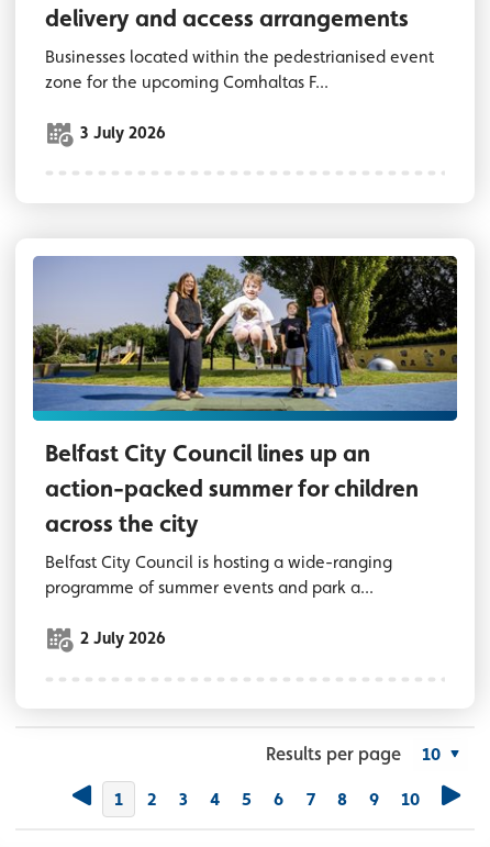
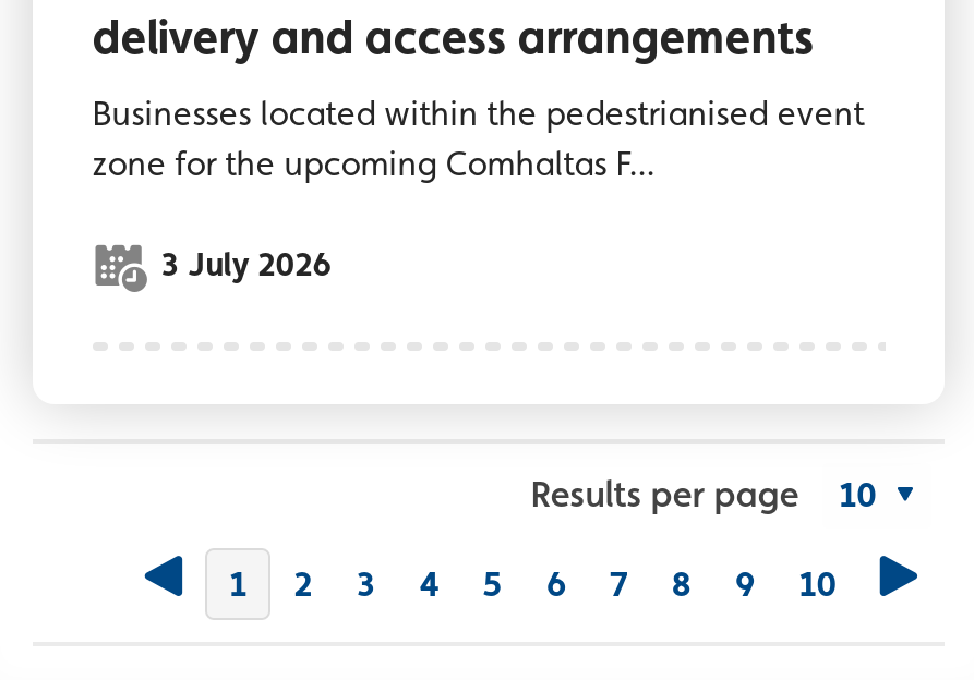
[32,255,458,648] [image] | Belfast City Council lines up an | action-packed summer for children | across the city | Belfast City Council is hosting a wide-ranging | programme of summer events and park a... | 2 July 2026 -> none

